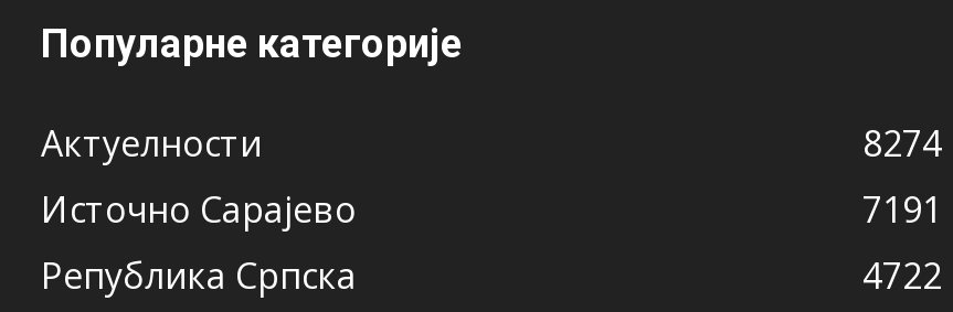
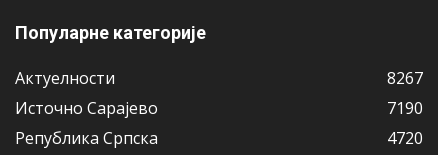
[862,119,942,167] 8274 -> [387,67,423,89] 8267
[862,185,942,234] 7191 -> [387,97,423,119] 7190
[862,251,942,300] 4722 -> [387,127,423,149] 4720

